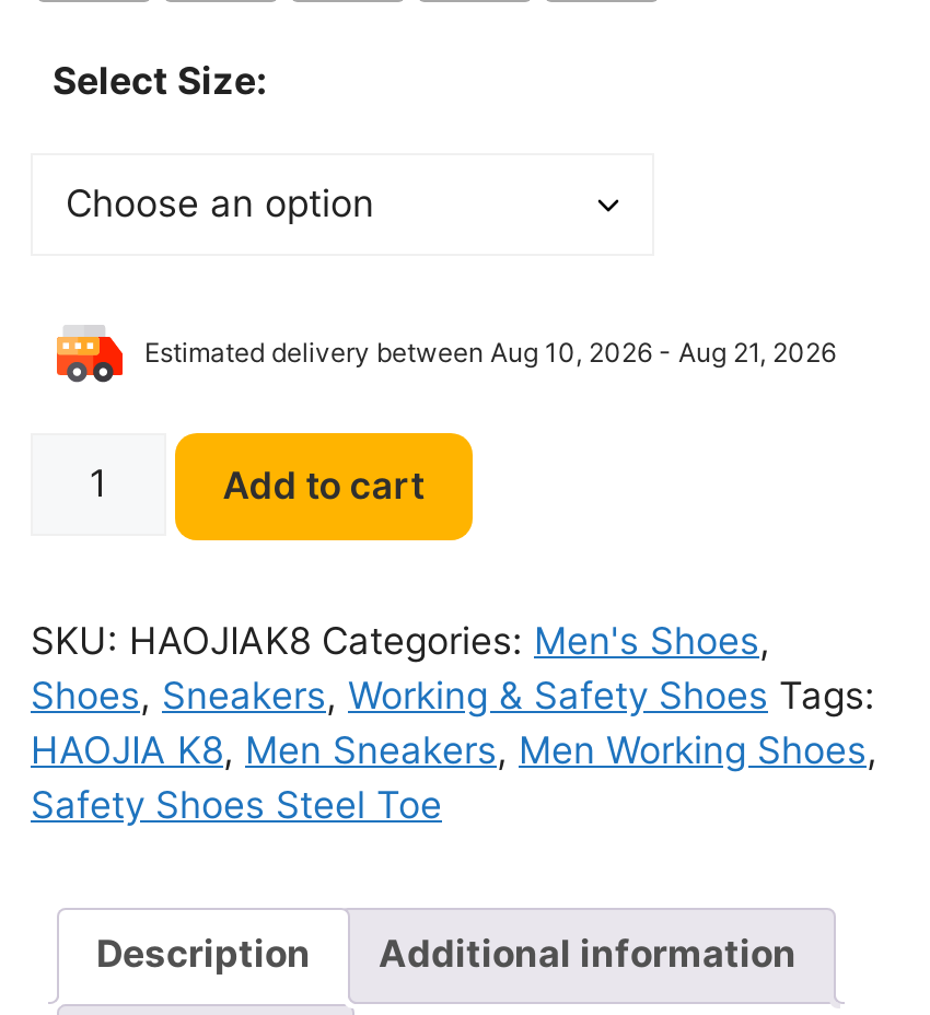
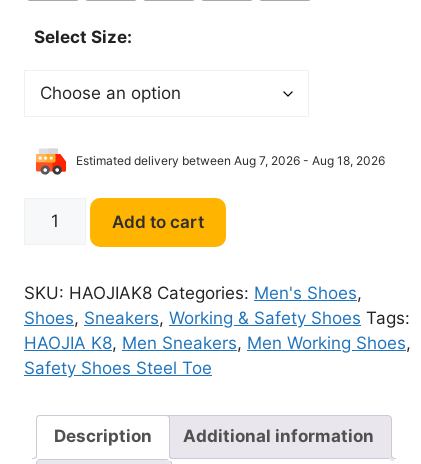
[138,334,836,367] Estimated delivery between Aug 10, 2026 - Aug 21, 2026 -> [73,153,385,168] Estimated delivery between Aug 7, 2026 - Aug 18, 2026

